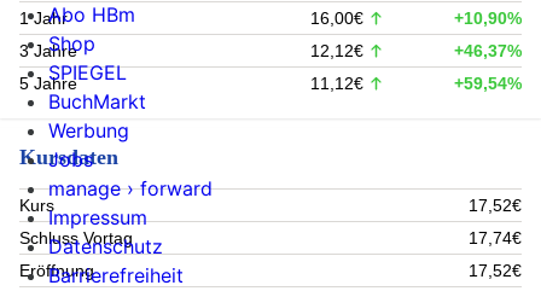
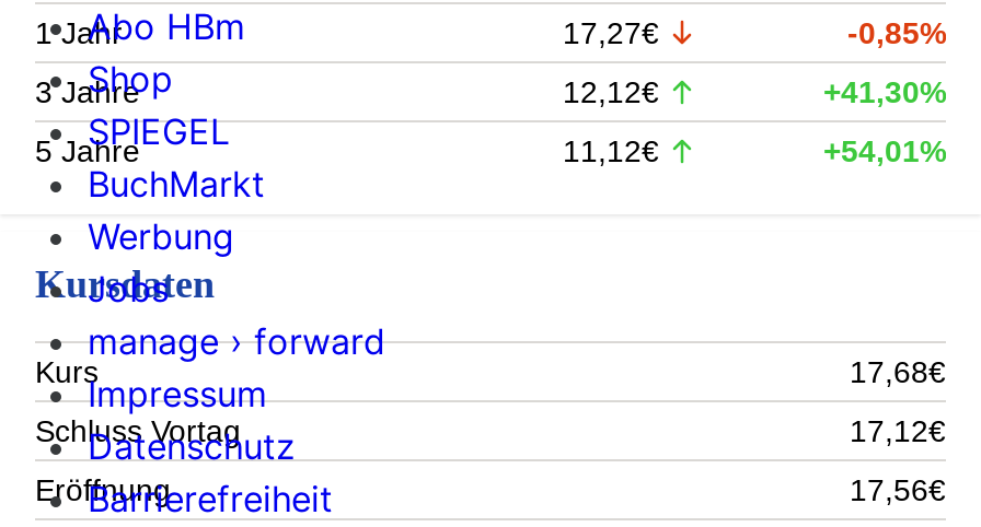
[310,9,363,28] 16,00€ -> [563,16,659,51] 17,27€
[454,9,522,28] +10,90% -> [847,16,946,51] -0,85%
[454,41,522,61] +46,37% -> [823,75,946,110] +41,30%
[454,74,522,93] +59,54% -> [823,134,946,169] +54,01%
[469,196,522,215] 17,52€ -> [850,355,946,390] 17,68€
[469,229,522,248] 17,74€ -> [850,414,946,449] 17,12€
[469,261,522,281] 17,52€ -> [850,473,946,508] 17,56€

